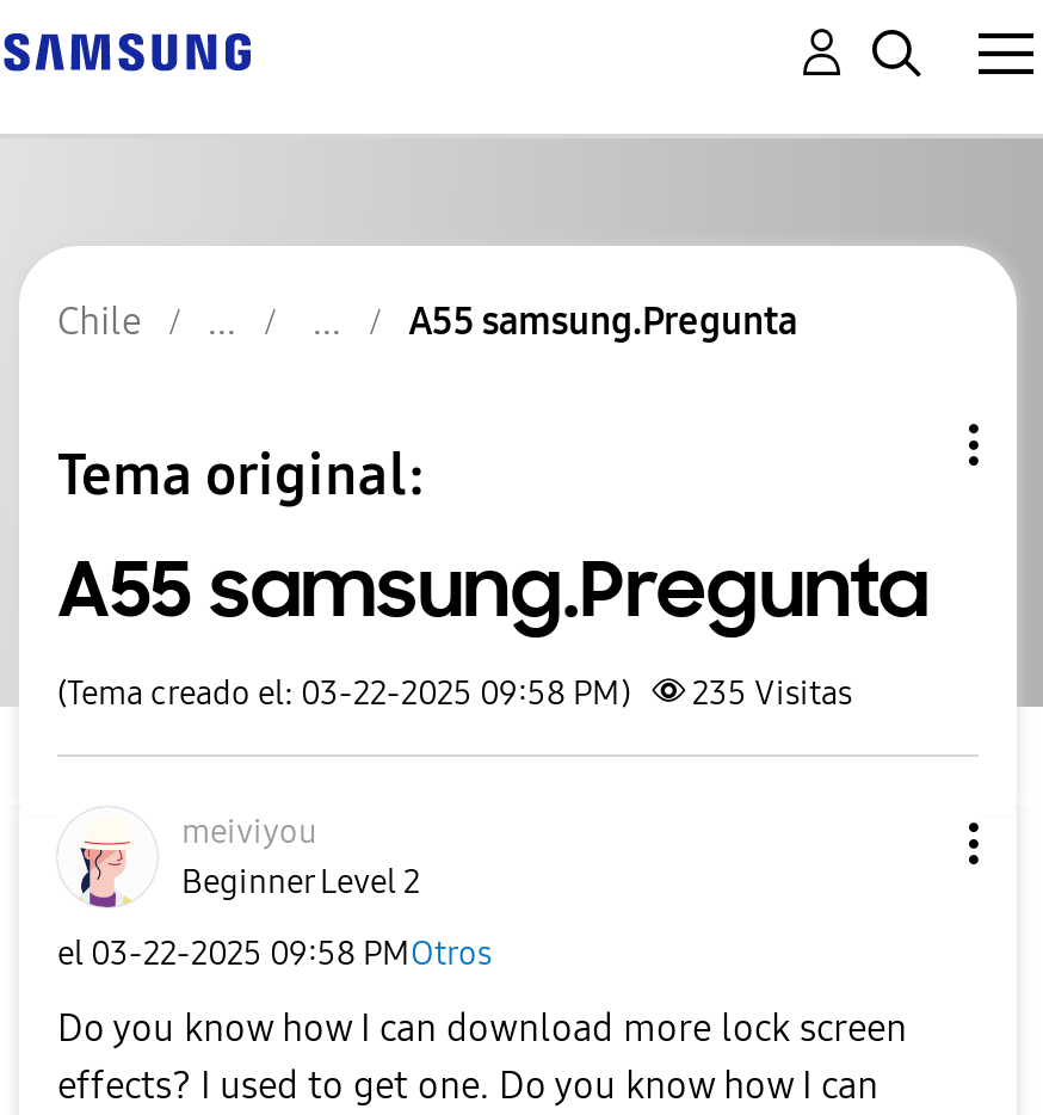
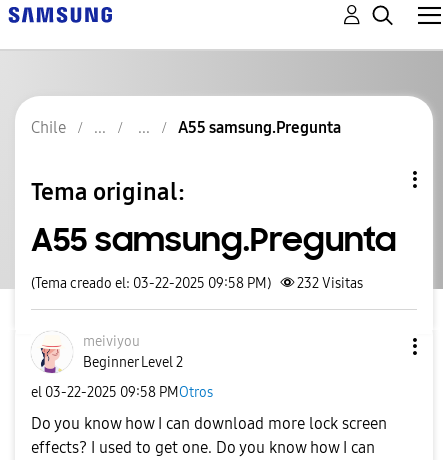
[57,673,852,714] (Tema creado el: 03-22-2025 09:58 PM) 235 Visitas -> [31,275,363,292] (Tema creado el: 03-22-2025 09:58 PM) 232 Visitas

